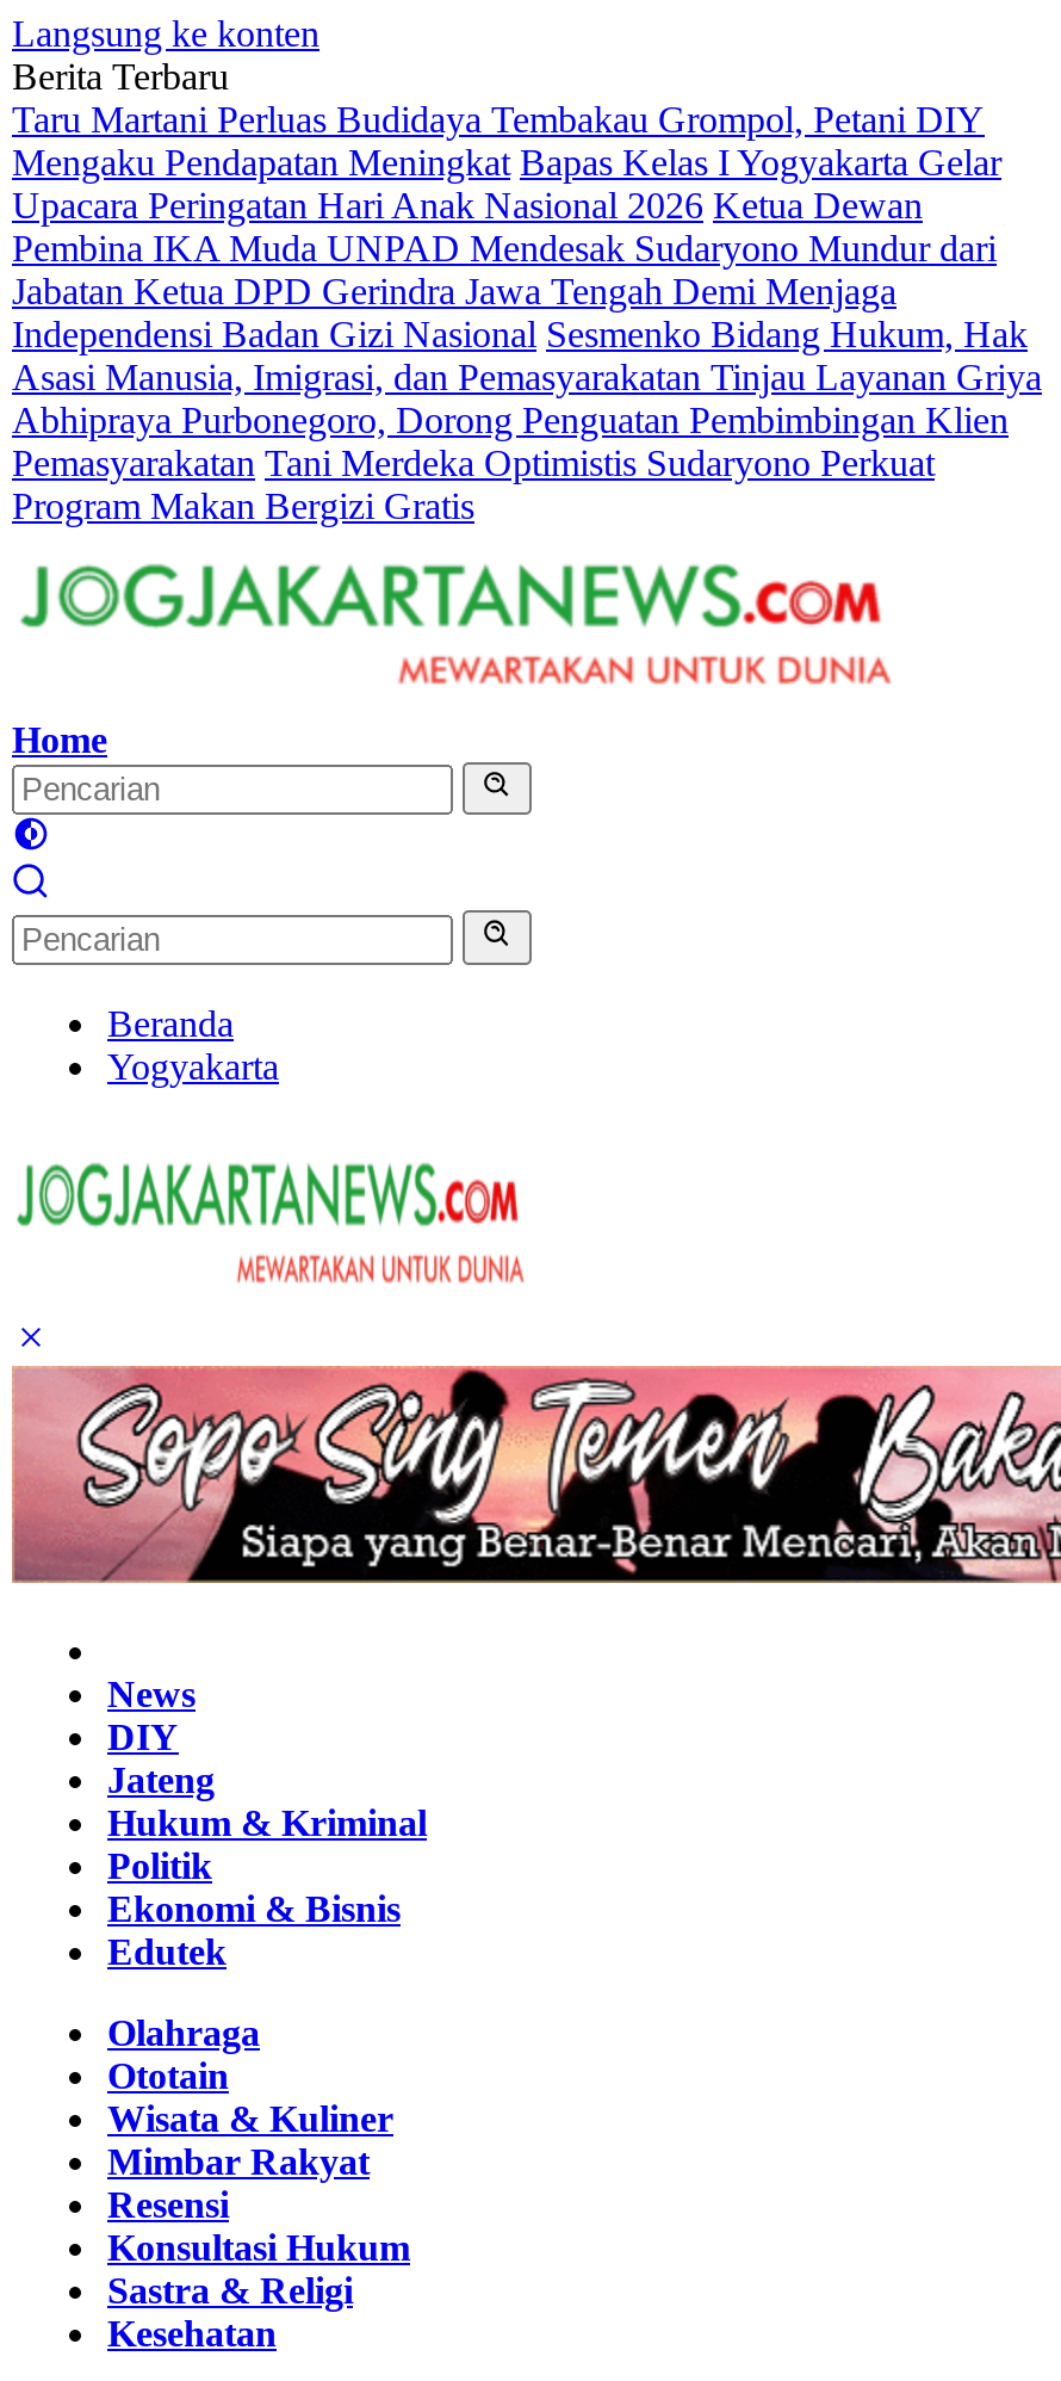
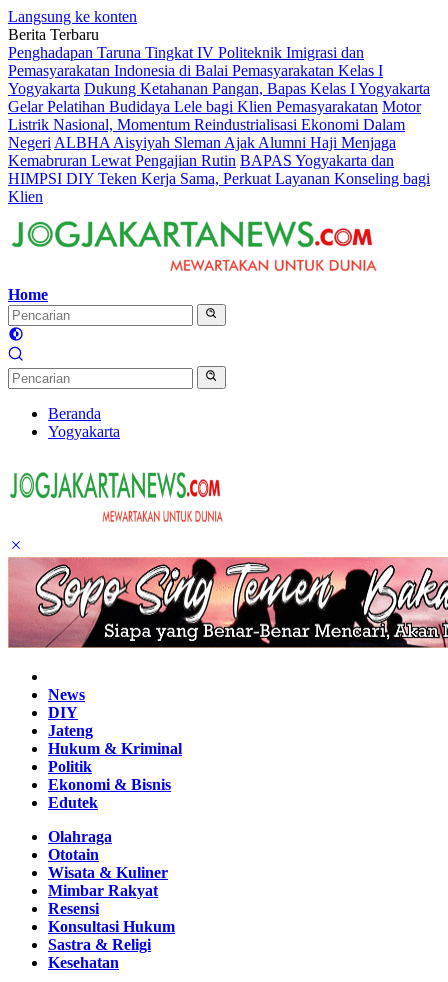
[12,99,1042,526] Taru Martani Perluas Budidaya Tembakau Grompol, Petani DIY | Mengaku Pendapatan Meningkat Bapas Kelas I Yogyakarta Gelar | Upacara Peringatan Hari Anak Nasional 2026 Ketua Dewan | Pembina IKA Muda UNPAD Mendesak Sudaryono Mundur dari | Jabatan Ketua DPD Gerindra Jawa Tengah Demi Menjaga | Independensi Badan Gizi Nasional Sesmenko Bidang Hukum, Hak | Asasi Manusia, Imigrasi, dan Pemasyarakatan Tinjau Layanan Griya | Abhipraya Purbonegoro, Dorong Penguatan Pembimbingan Klien | Pemasyarakatan Tani Merdeka Optimistis Sudaryono Perkuat | Program Makan Bergizi Gratis -> [8,44,430,205] Penghadapan Taruna Tingkat IV Politeknik Imigrasi dan | Pemasyarakatan Indonesia di Balai Pemasyarakatan Kelas I | Yogyakarta Dukung Ketahanan Pangan, Bapas Kelas I Yogyakarta | Gelar Pelatihan Budidaya Lele bagi Klien Pemasyarakatan Motor | Listrik Nasional, Momentum Reindustrialisasi Ekonomi Dalam | Negeri ALBHA Aisyiyah Sleman Ajak Alumni Haji Menjaga | Kemabruran Lewat Pengajian Rutin BAPAS Yogyakarta dan | HIMPSI DIY Teken Kerja Sama, Perkuat Layanan Konseling bagi | Klien

